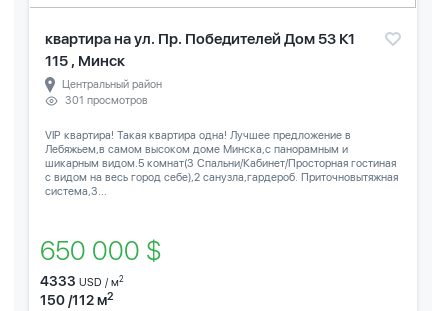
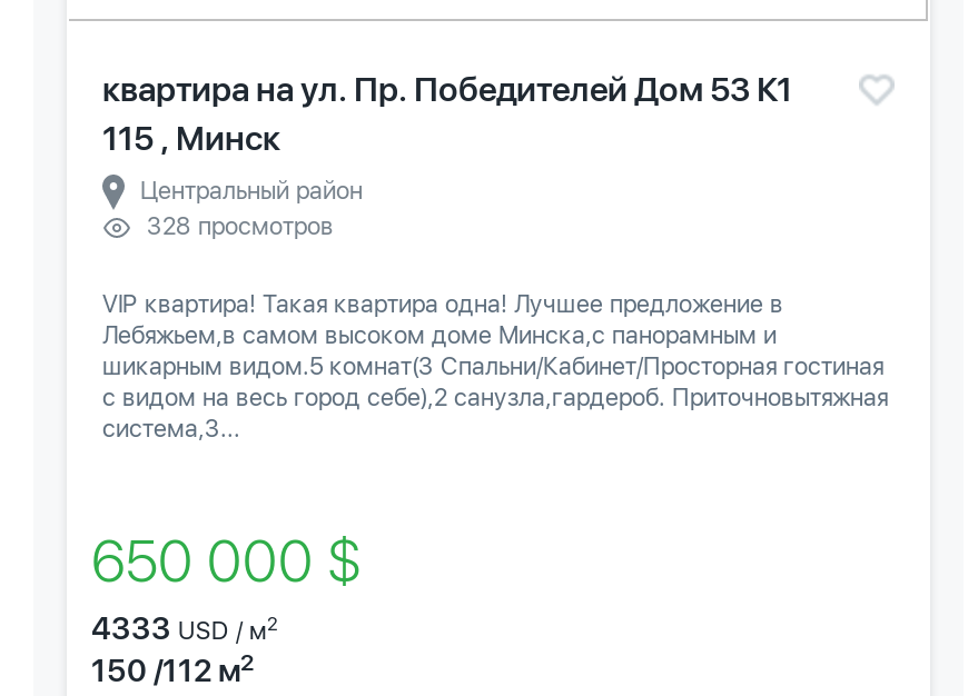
[65,94,148,107] 301 просмотров -> [147,213,334,242] 328 просмотров

